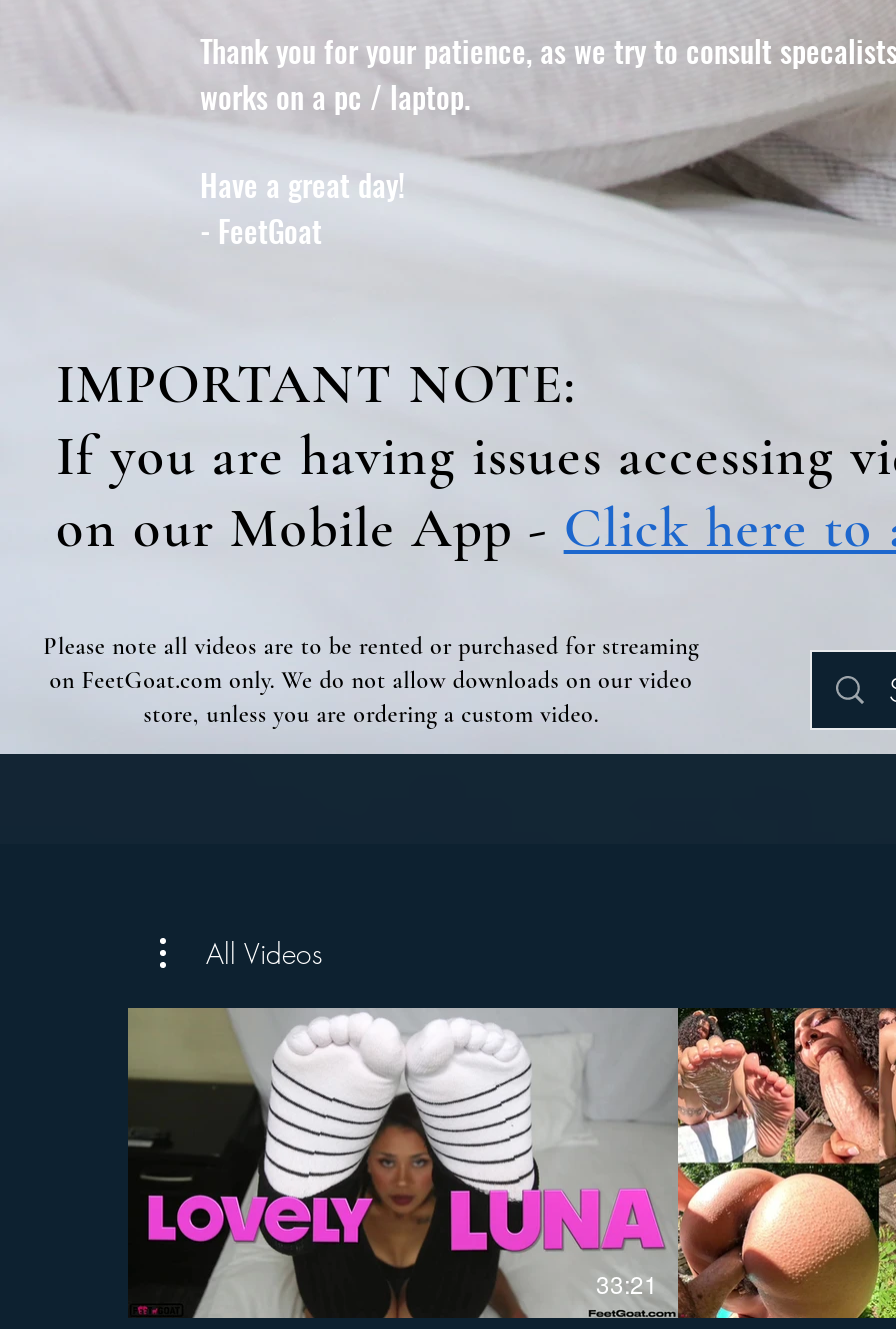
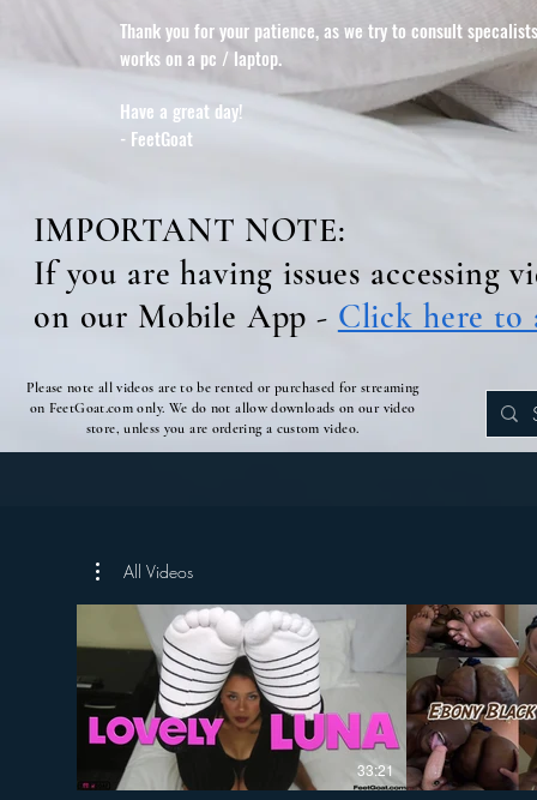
[676,1008,890,1320] [image] -> [405,603,533,790] [image]

